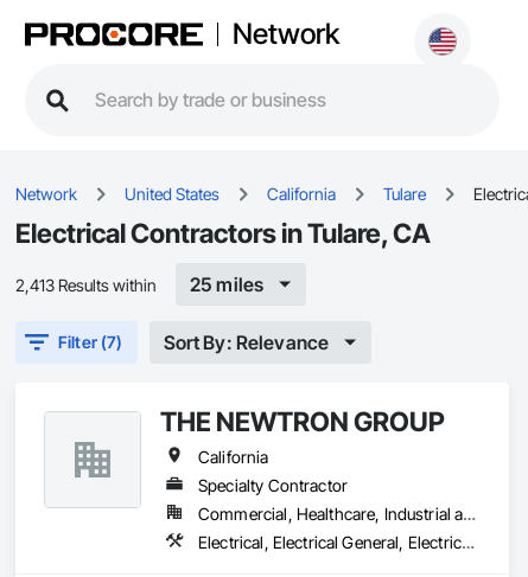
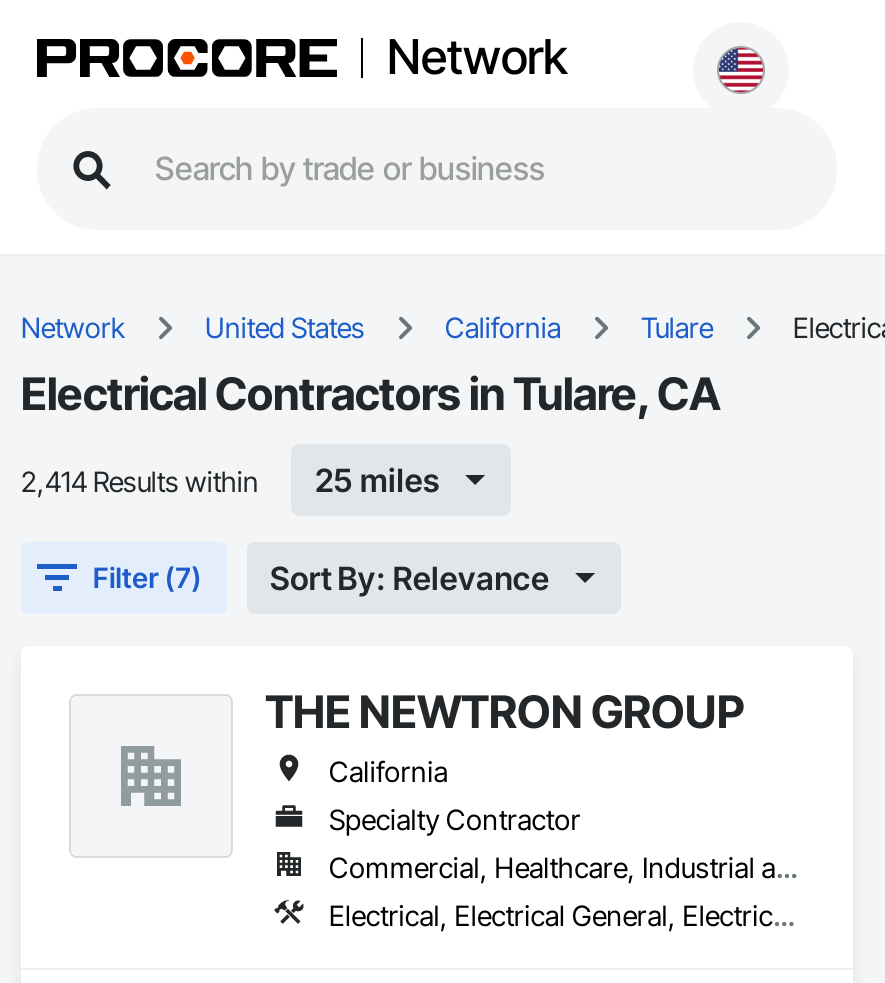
[15,274,157,294] 2,413 Results within -> [21,463,259,497] 2,414 Results within

